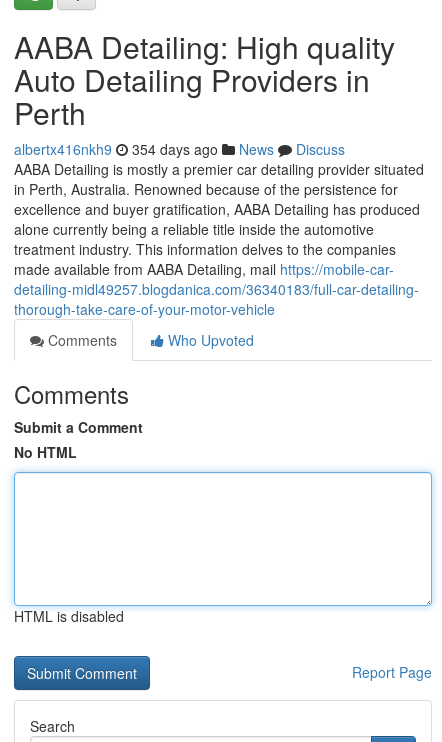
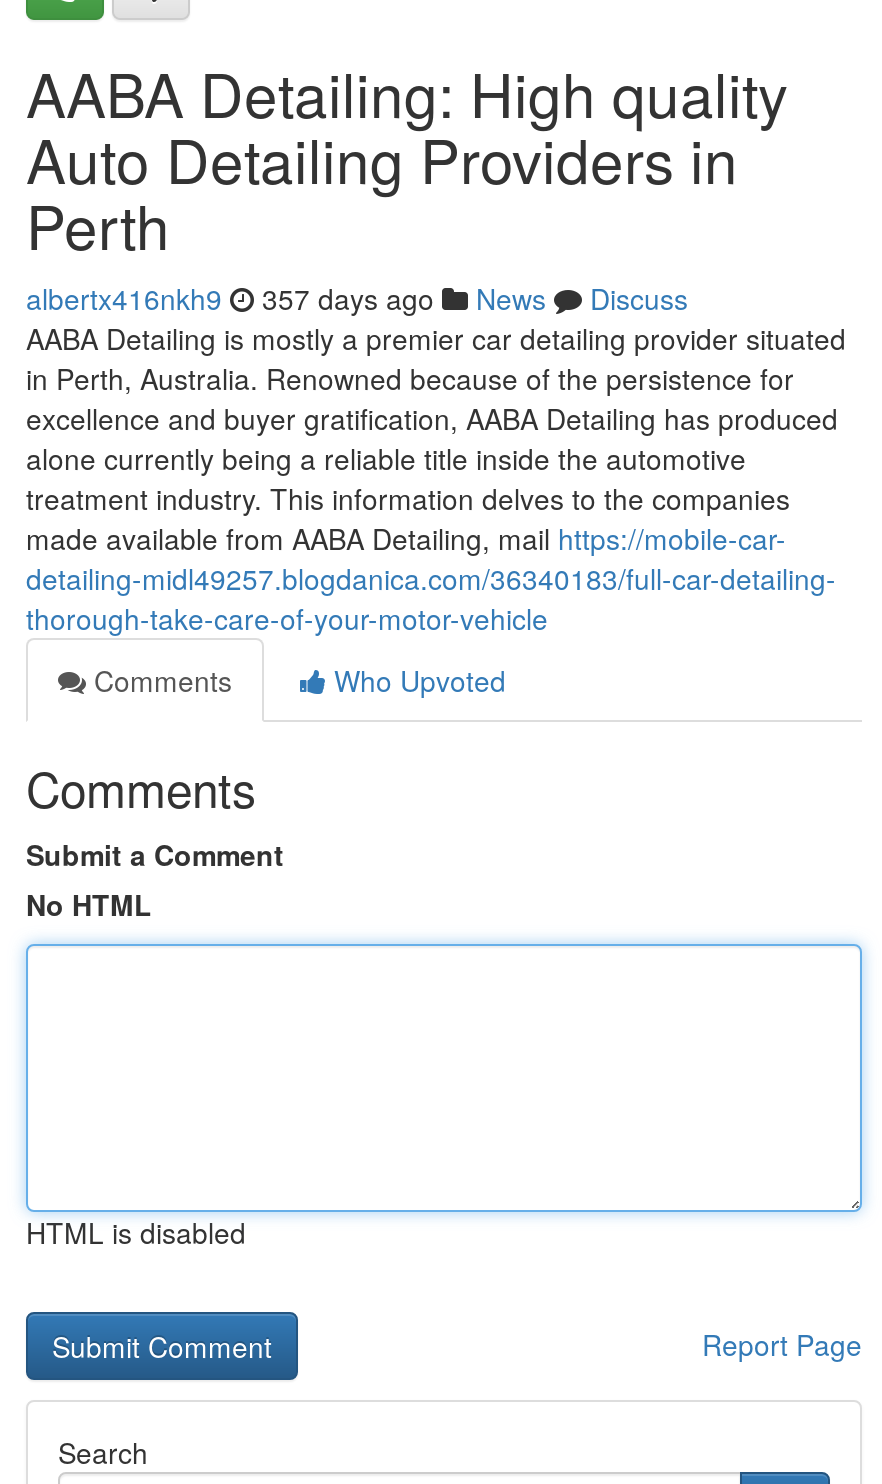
[14,139,345,159] albertx416nkh9 354 days ago News Discuss -> [26,278,688,318] albertx416nkh9 357 days ago News Discuss

